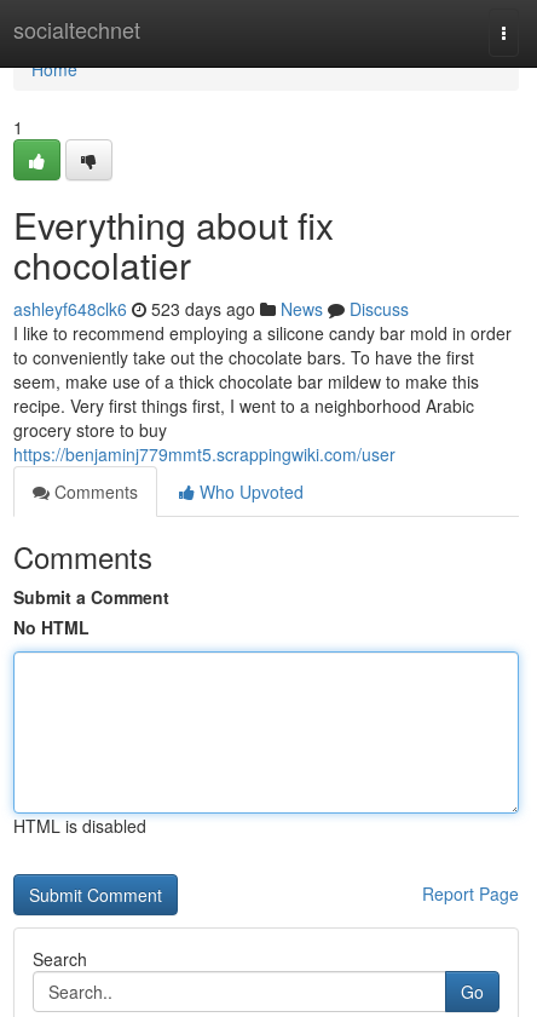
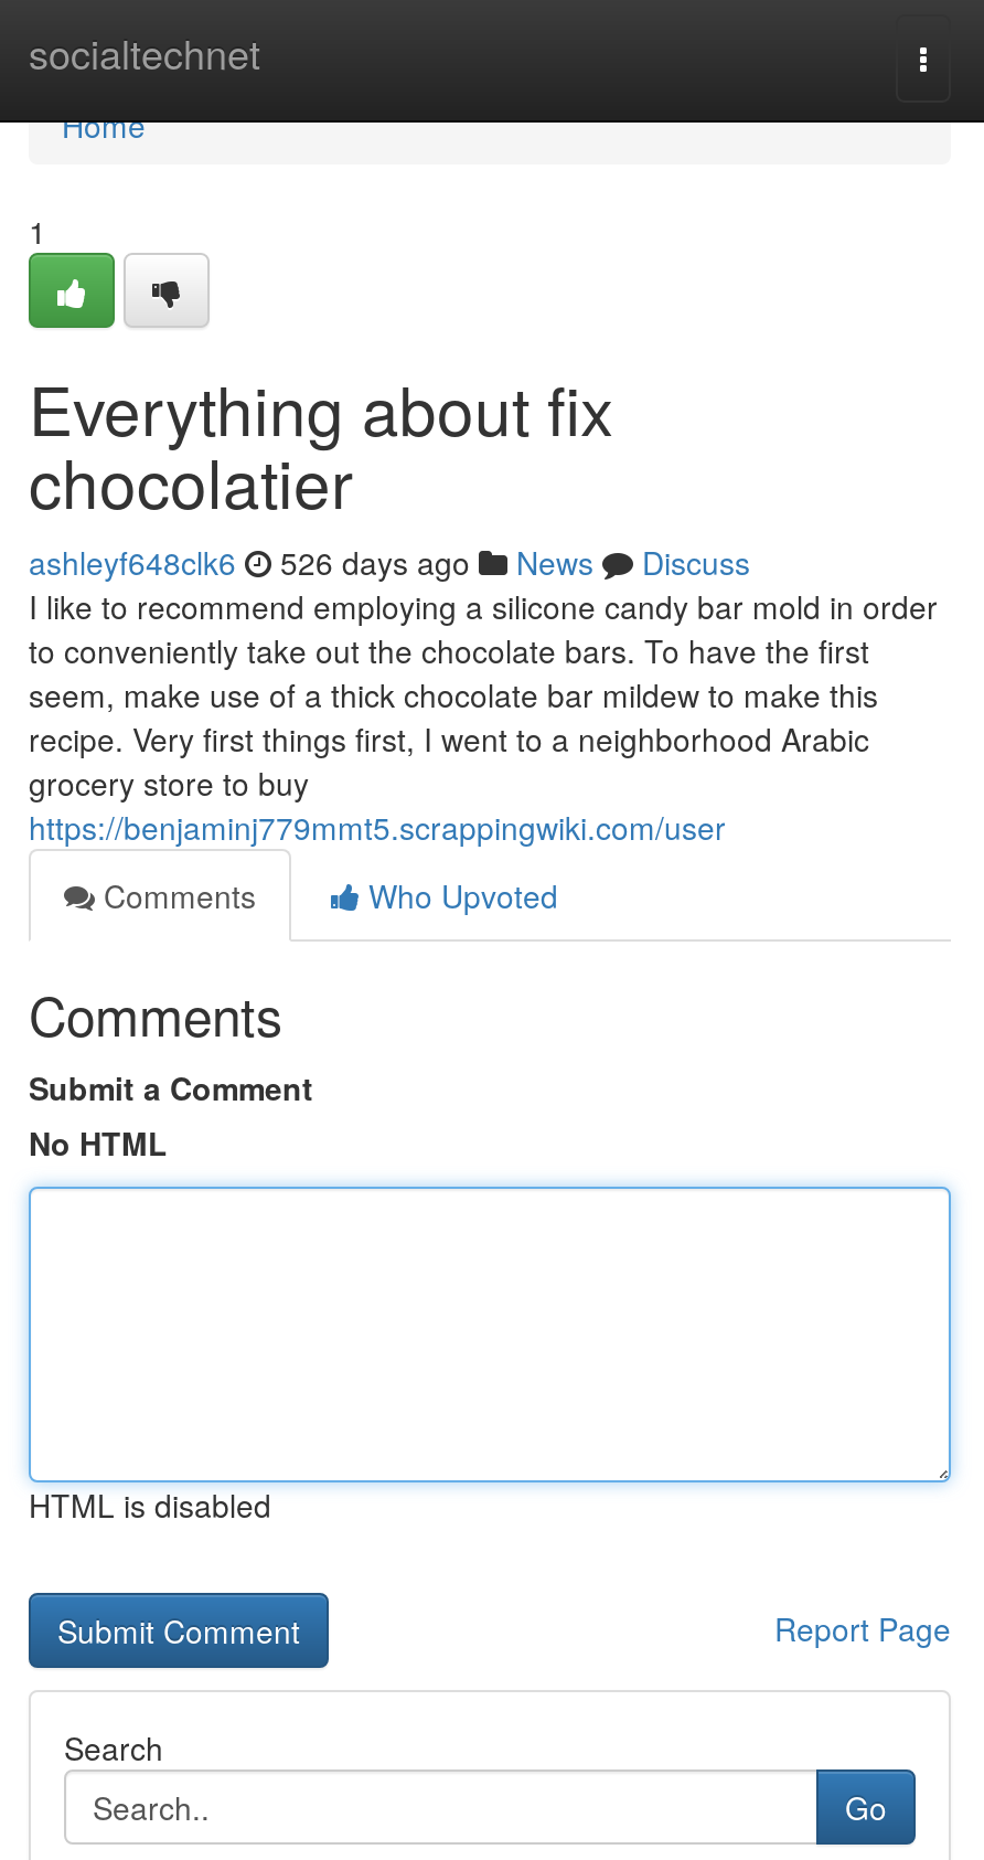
[13,297,409,321] ashleyf648clk6 523 days ago News Discuss -> [29,540,750,584] ashleyf648clk6 526 days ago News Discuss

